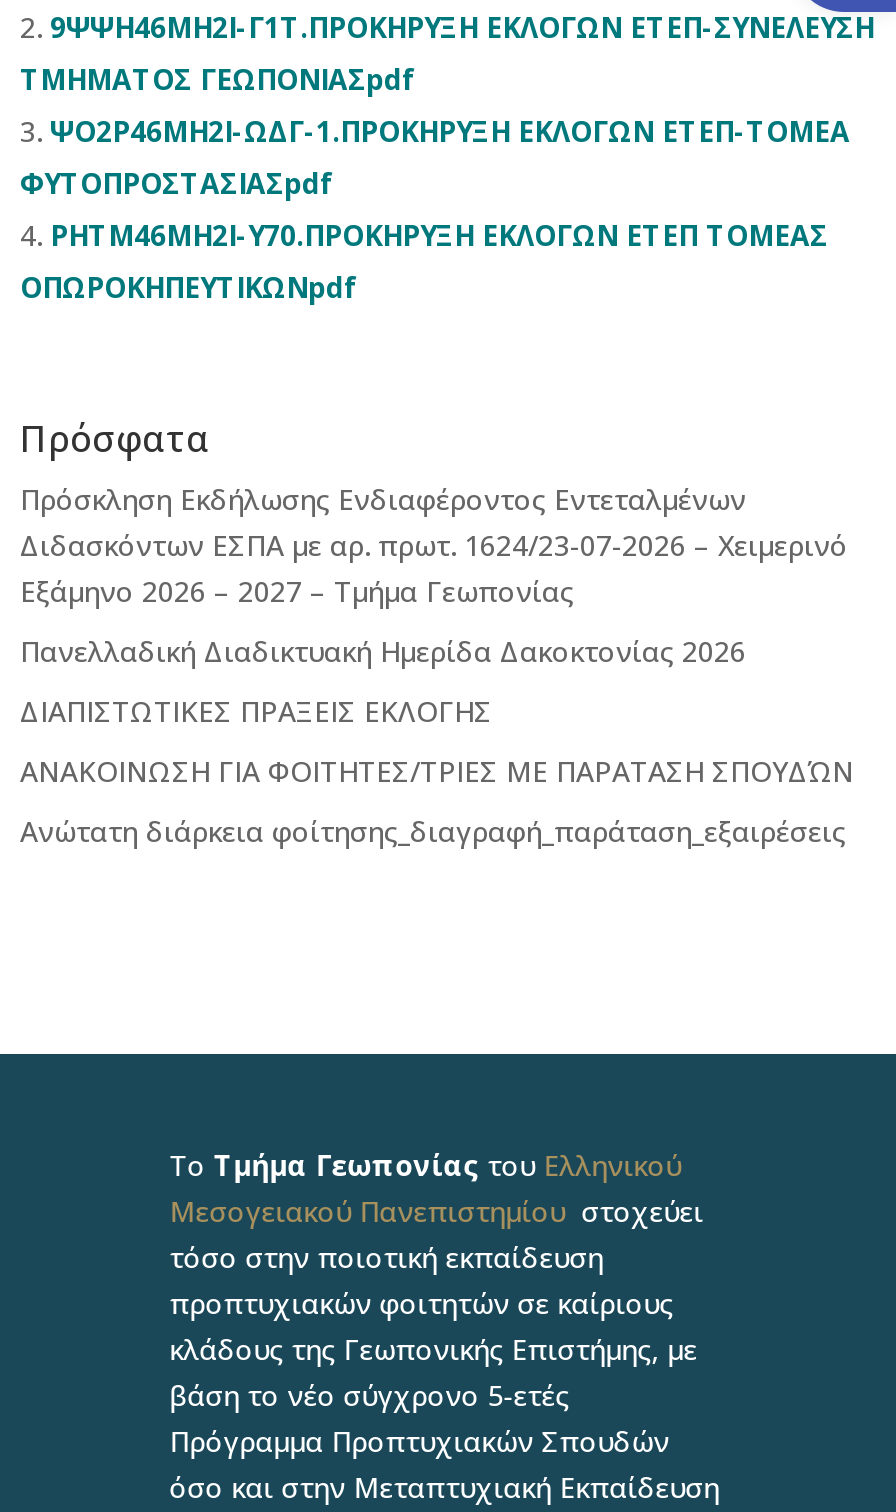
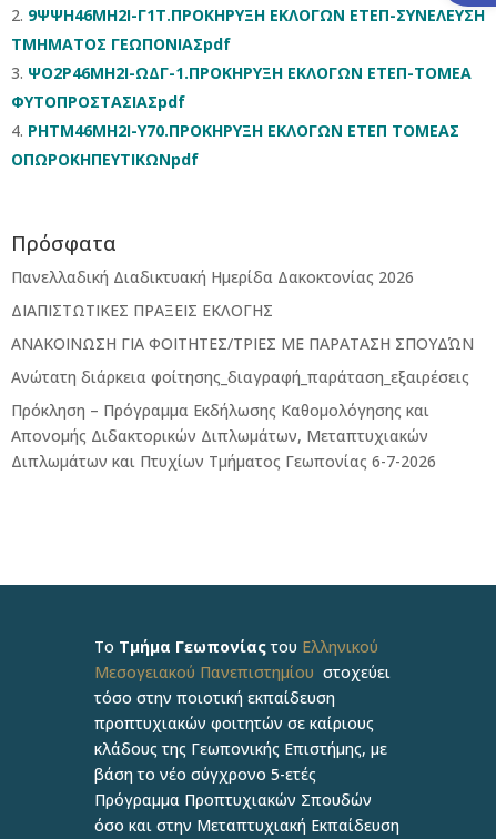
[20,480,848,610] Πρόσκληση Εκδήλωσης Ενδιαφέροντος Εντεταλμένων | Διδασκόντων ΕΣΠΑ με αρ. πρωτ. 1624/23-07-2026 – Χειμερινό | Εξάμηνο 2026 – 2027 – Τμήμα Γεωπονίας -> none
moved [20,632,854,850] -> [11,266,474,387]: Πανελλαδική Διαδικτυακή Ημερίδα Δακοκτονίας 2026 | ΔΙΑΠΙΣΤΩΤΙΚΕΣ ΠΡΑΞΕΙΣ ΕΚΛΟΓΗΣ | ΑΝΑΚΟΙΝΩΣΗ ΓΙΑ ΦΟΙΤΗΤΕΣ/ΤΡΙΕΣ ΜΕ ΠΑΡΑΤΑΣΗ ΣΠΟΥΔΏΝ | Ανώτατη διάρκεια φοίτησης_διαγραφή_παράταση_εξαιρέσεις
none -> [11,400,436,472] Πρόκληση – Πρόγραμμα Εκδήλωσης Καθομολόγησης και | Απονομής Διδακτορικών Διπλωμάτων, Μεταπτυχιακών | Διπλωμάτων και Πτυχίων Τμήματος Γεωπονίας 6-7-2026

